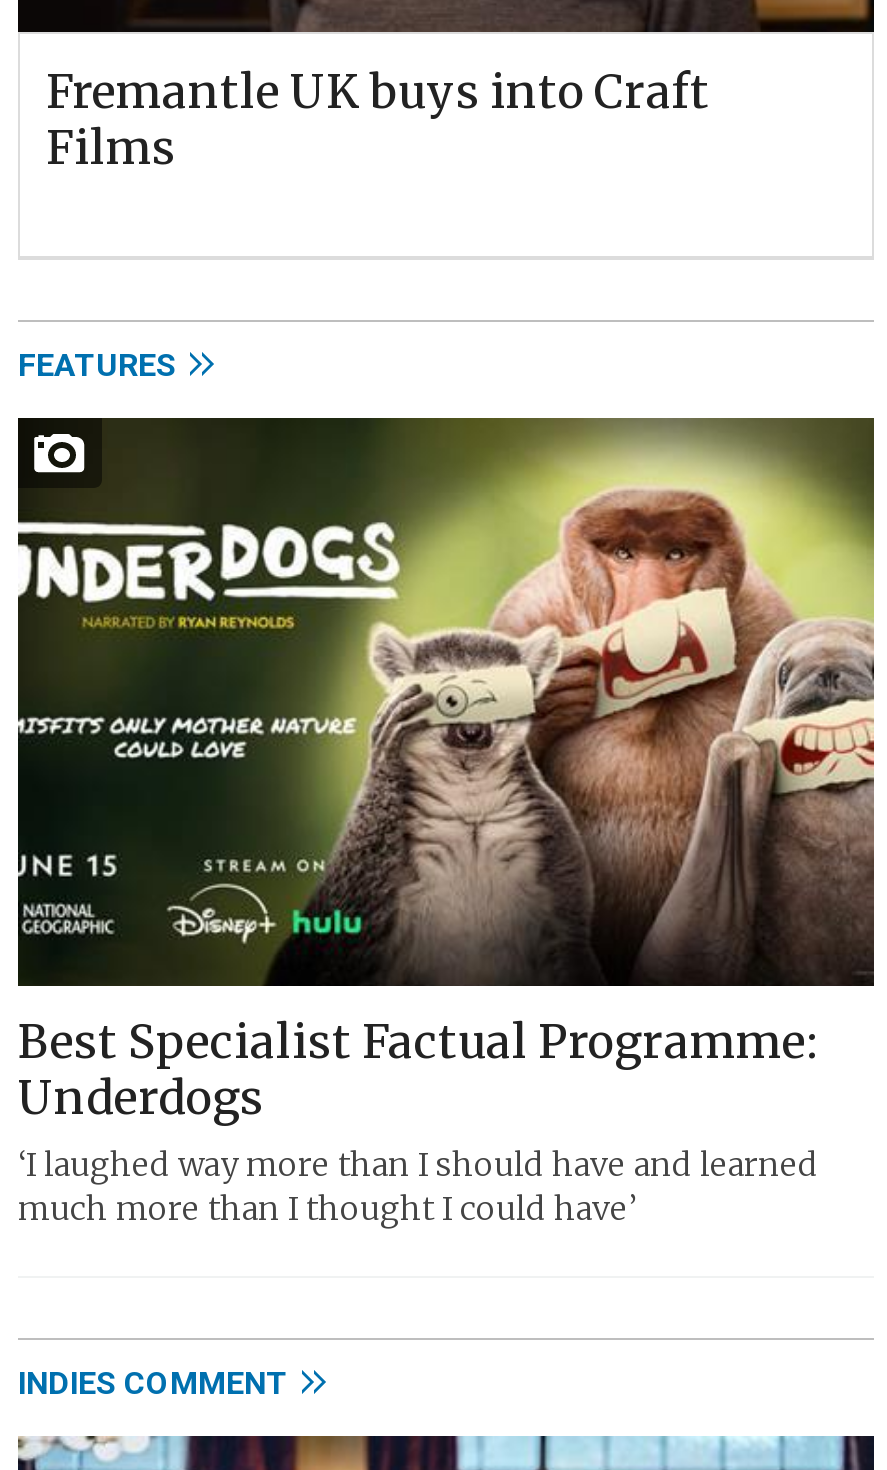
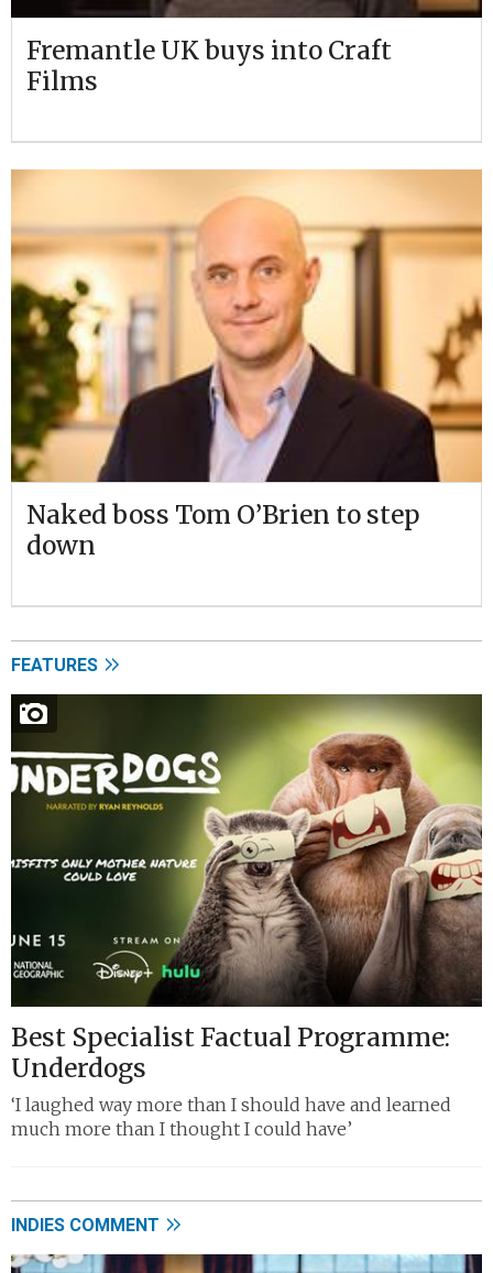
none -> [10,168,483,561] [image] | Naked boss Tom O’Brien to step | down

